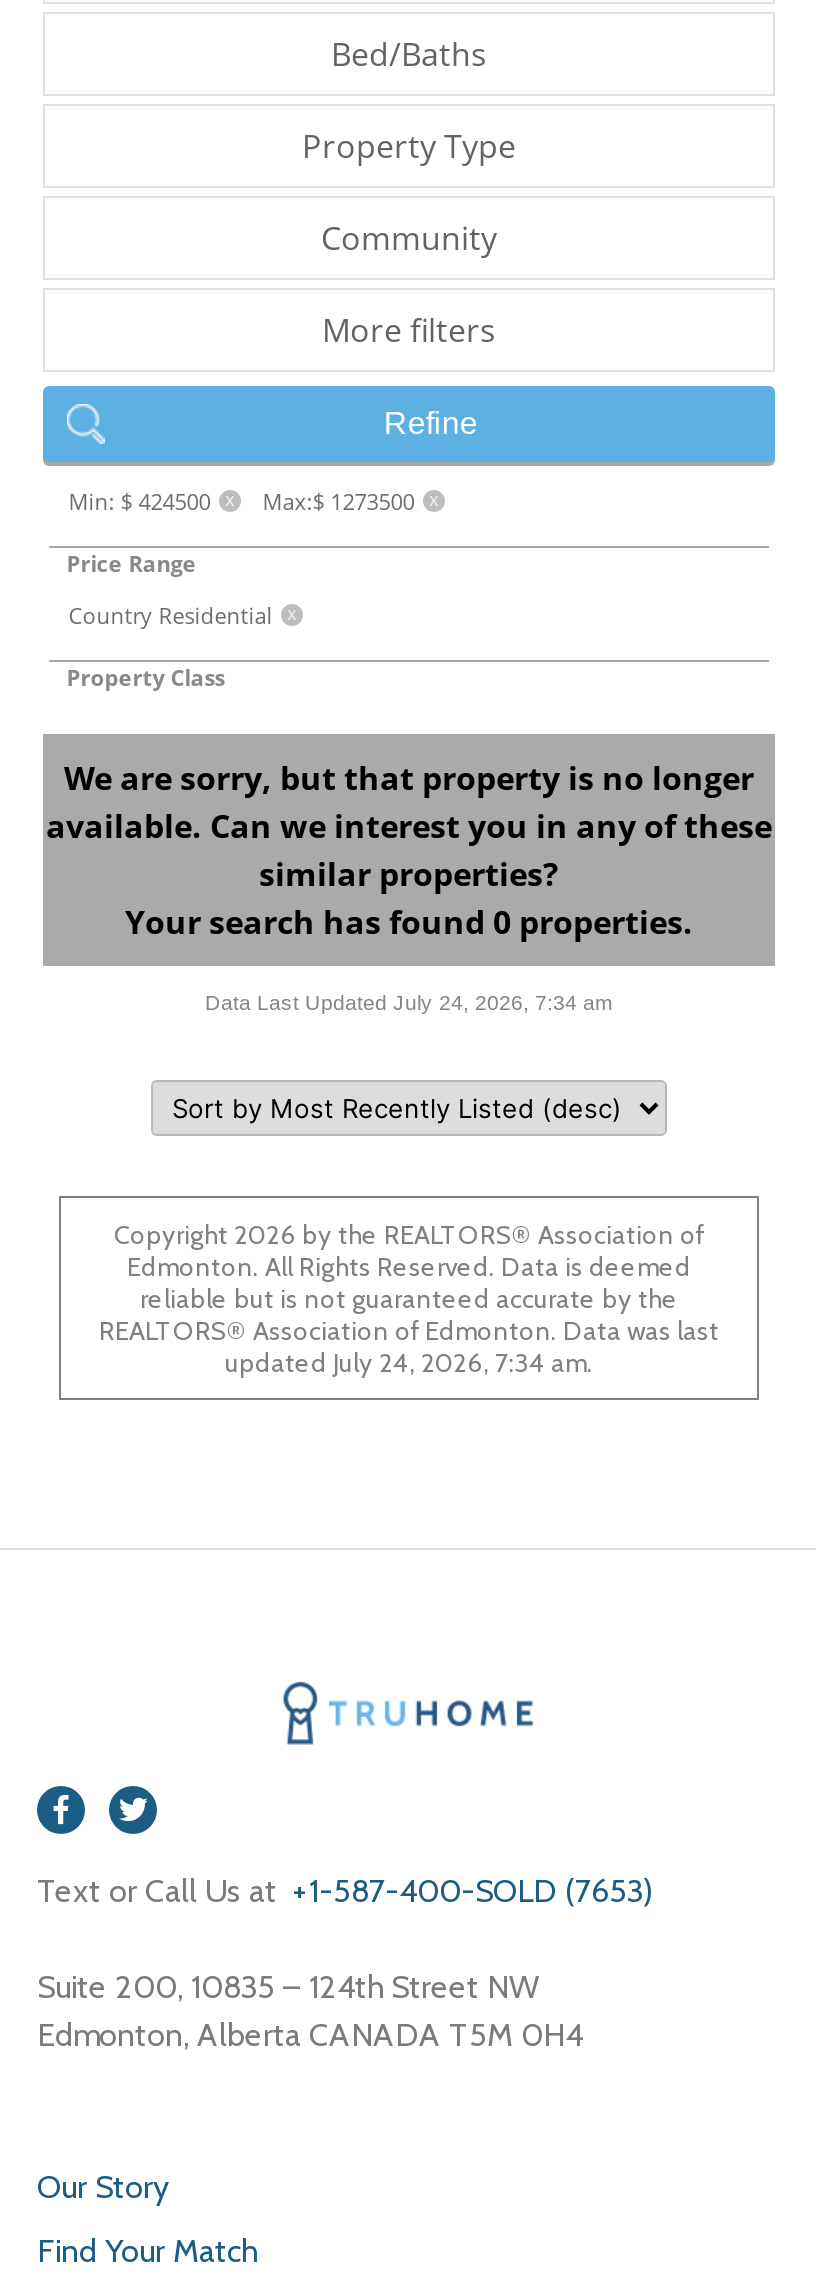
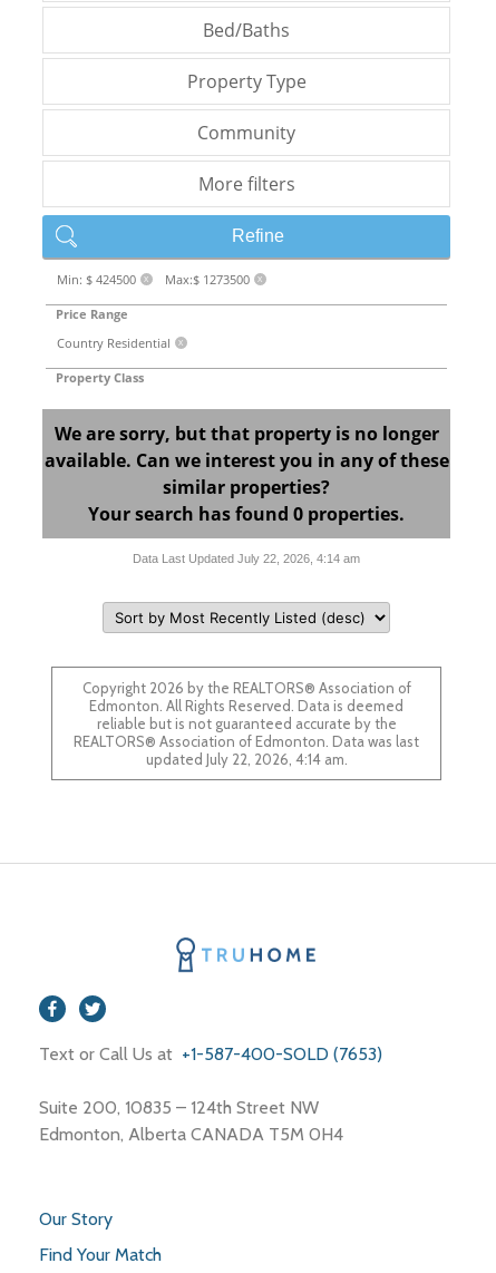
[205,990,613,1014] Data Last Updated July 24, 2026, 7:34 am -> [133,552,360,565] Data Last Updated July 22, 2026, 4:14 am
[225,1346,593,1378] updated July 24, 2026, 7:34 am. -> [145,750,347,768] updated July 22, 2026, 4:14 am.

